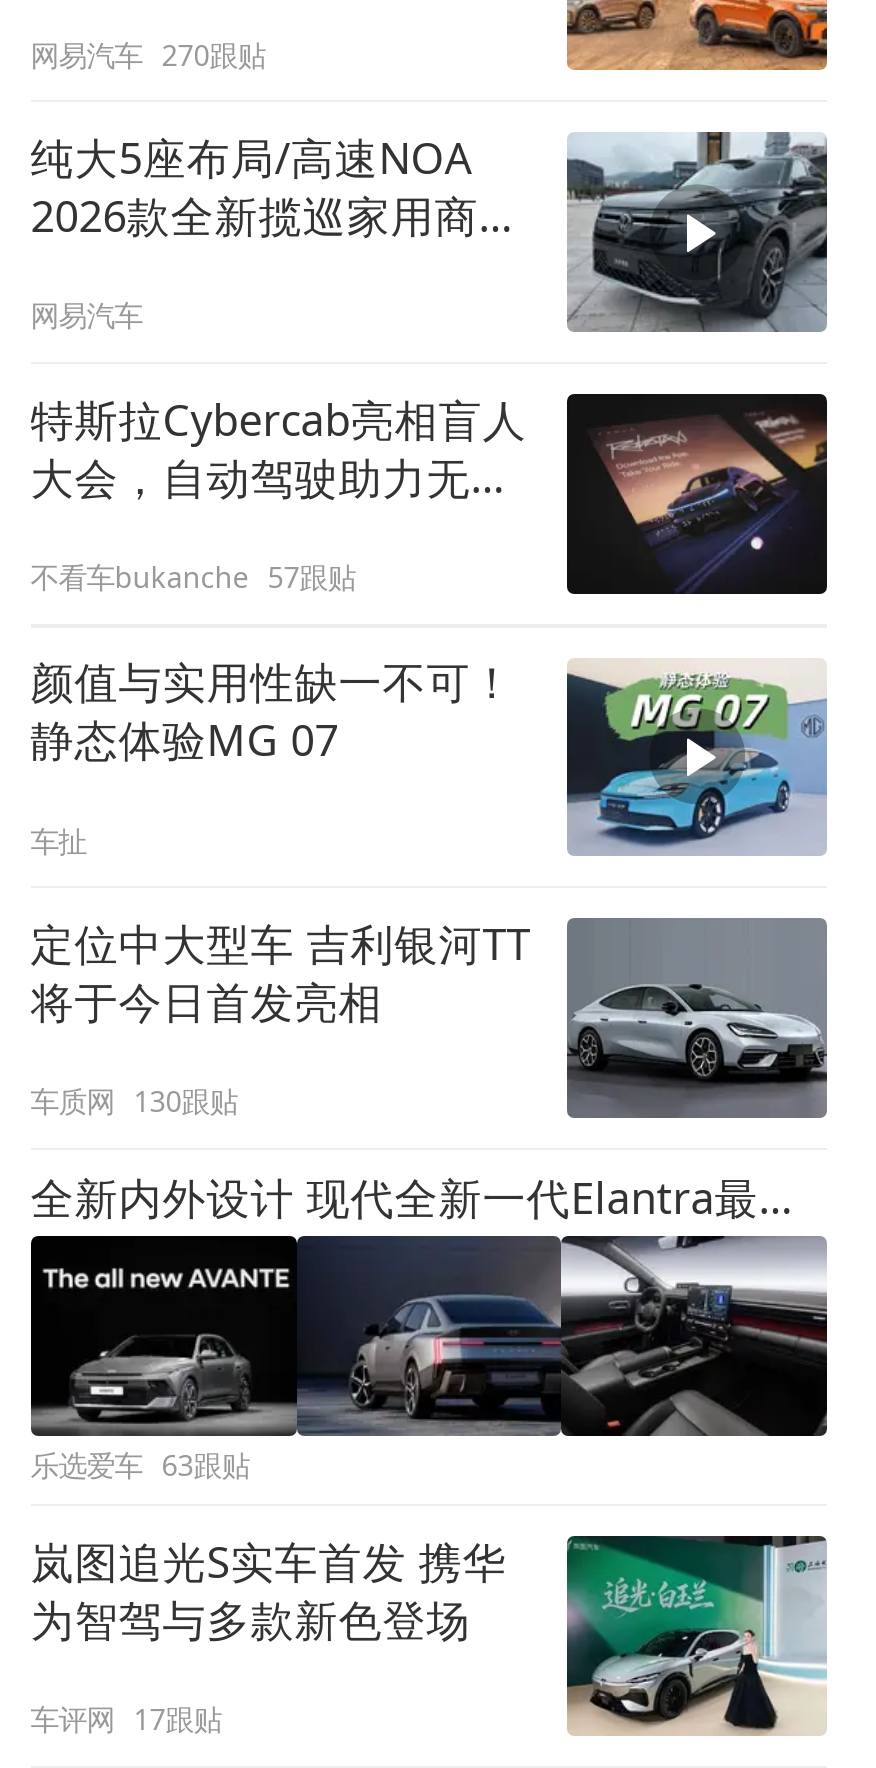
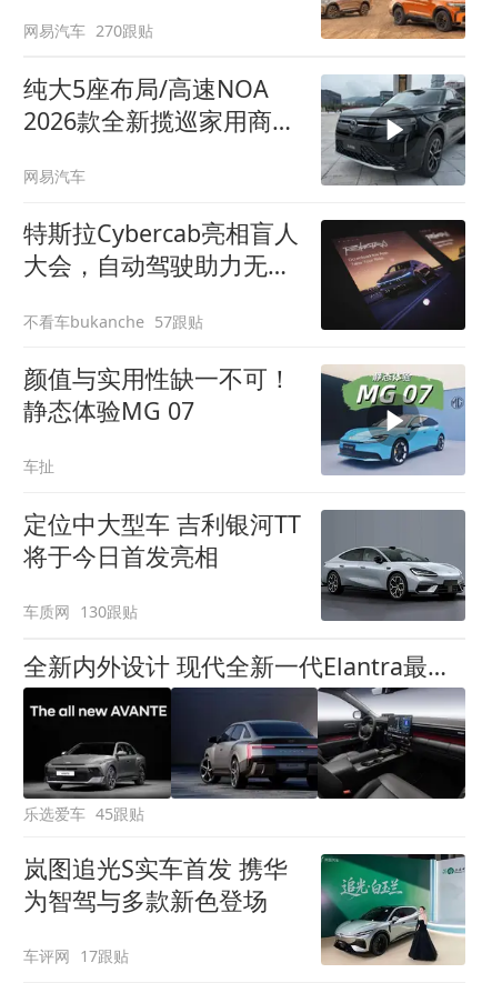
[30,1445,250,1483] 乐选爱车 63跟贴 -> [23,804,145,825] 乐选爱车 45跟贴

